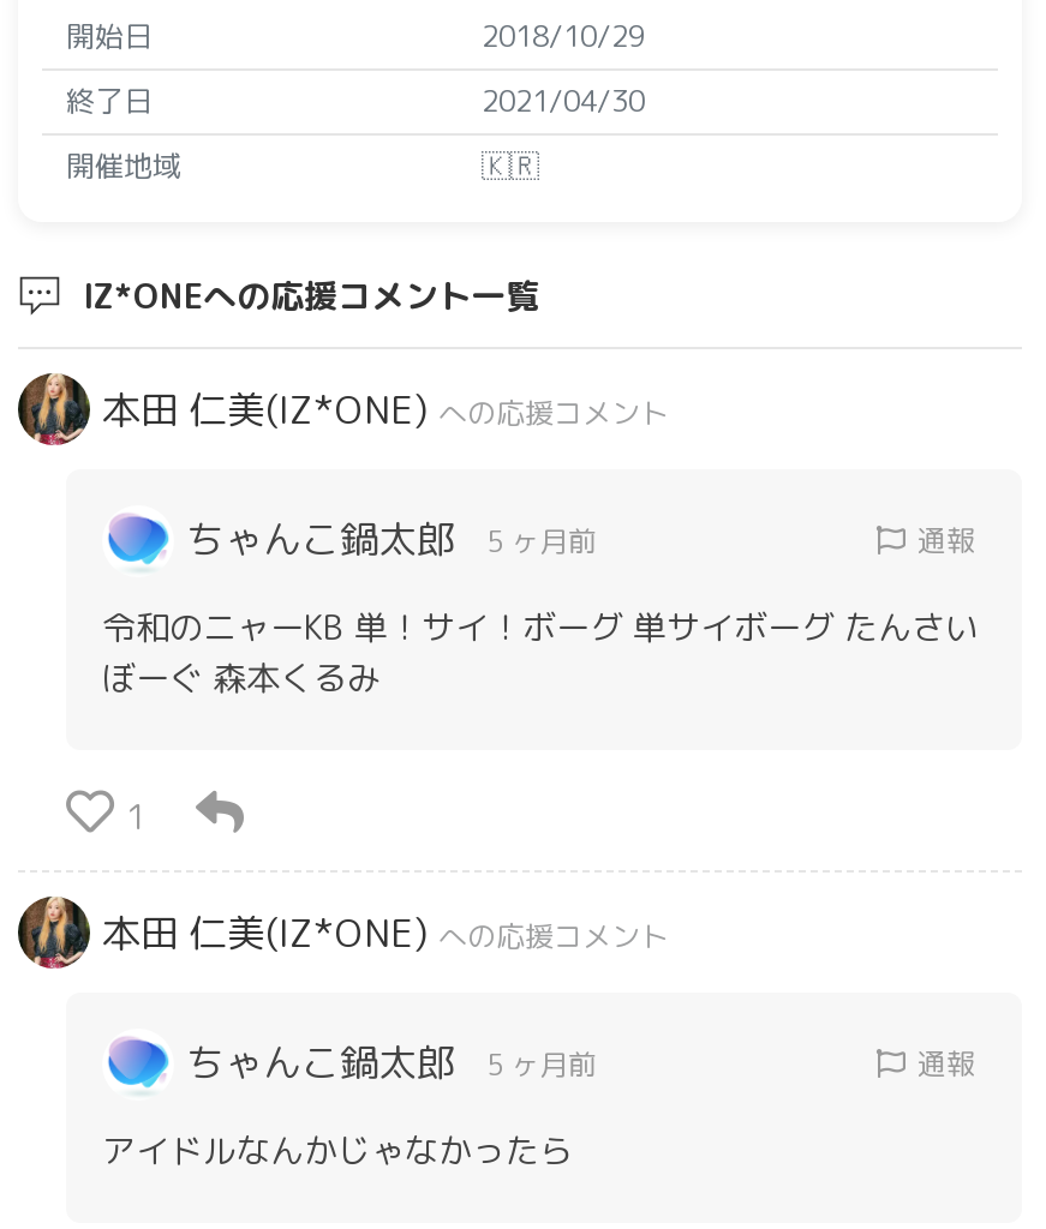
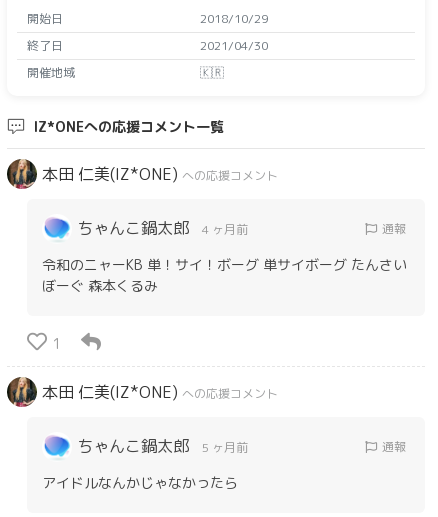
[186,511,597,564] ちゃんこ鍋太郎 5 ヶ月前 -> [77,216,248,238] ちゃんこ鍋太郎 4 ヶ月前

